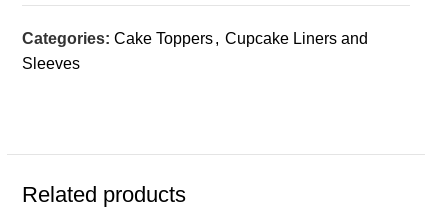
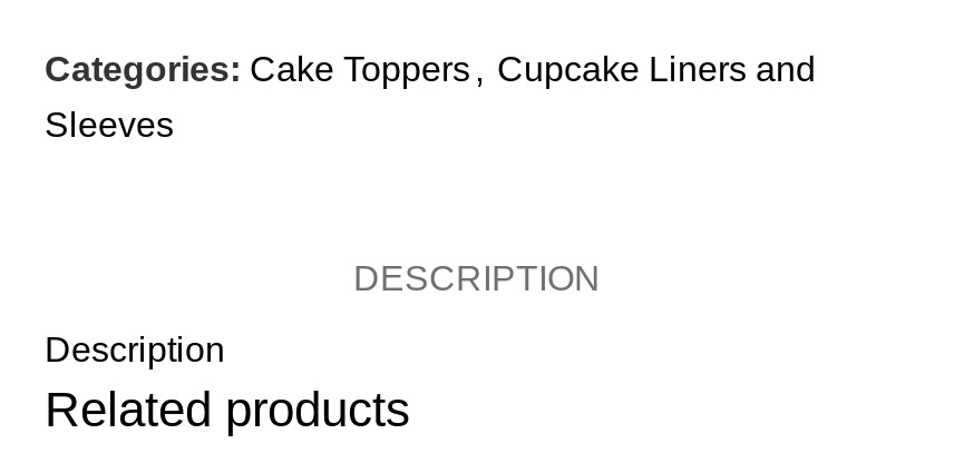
none -> [45,260,601,370] DESCRIPTION | Description

